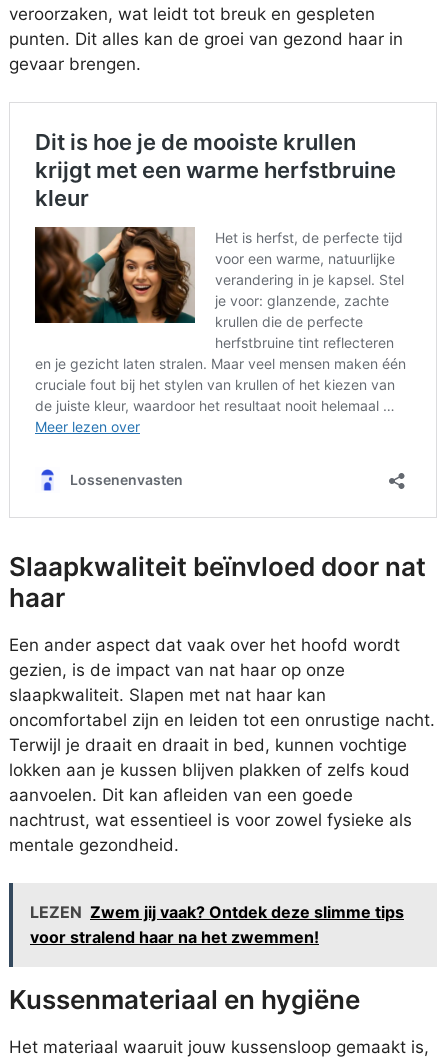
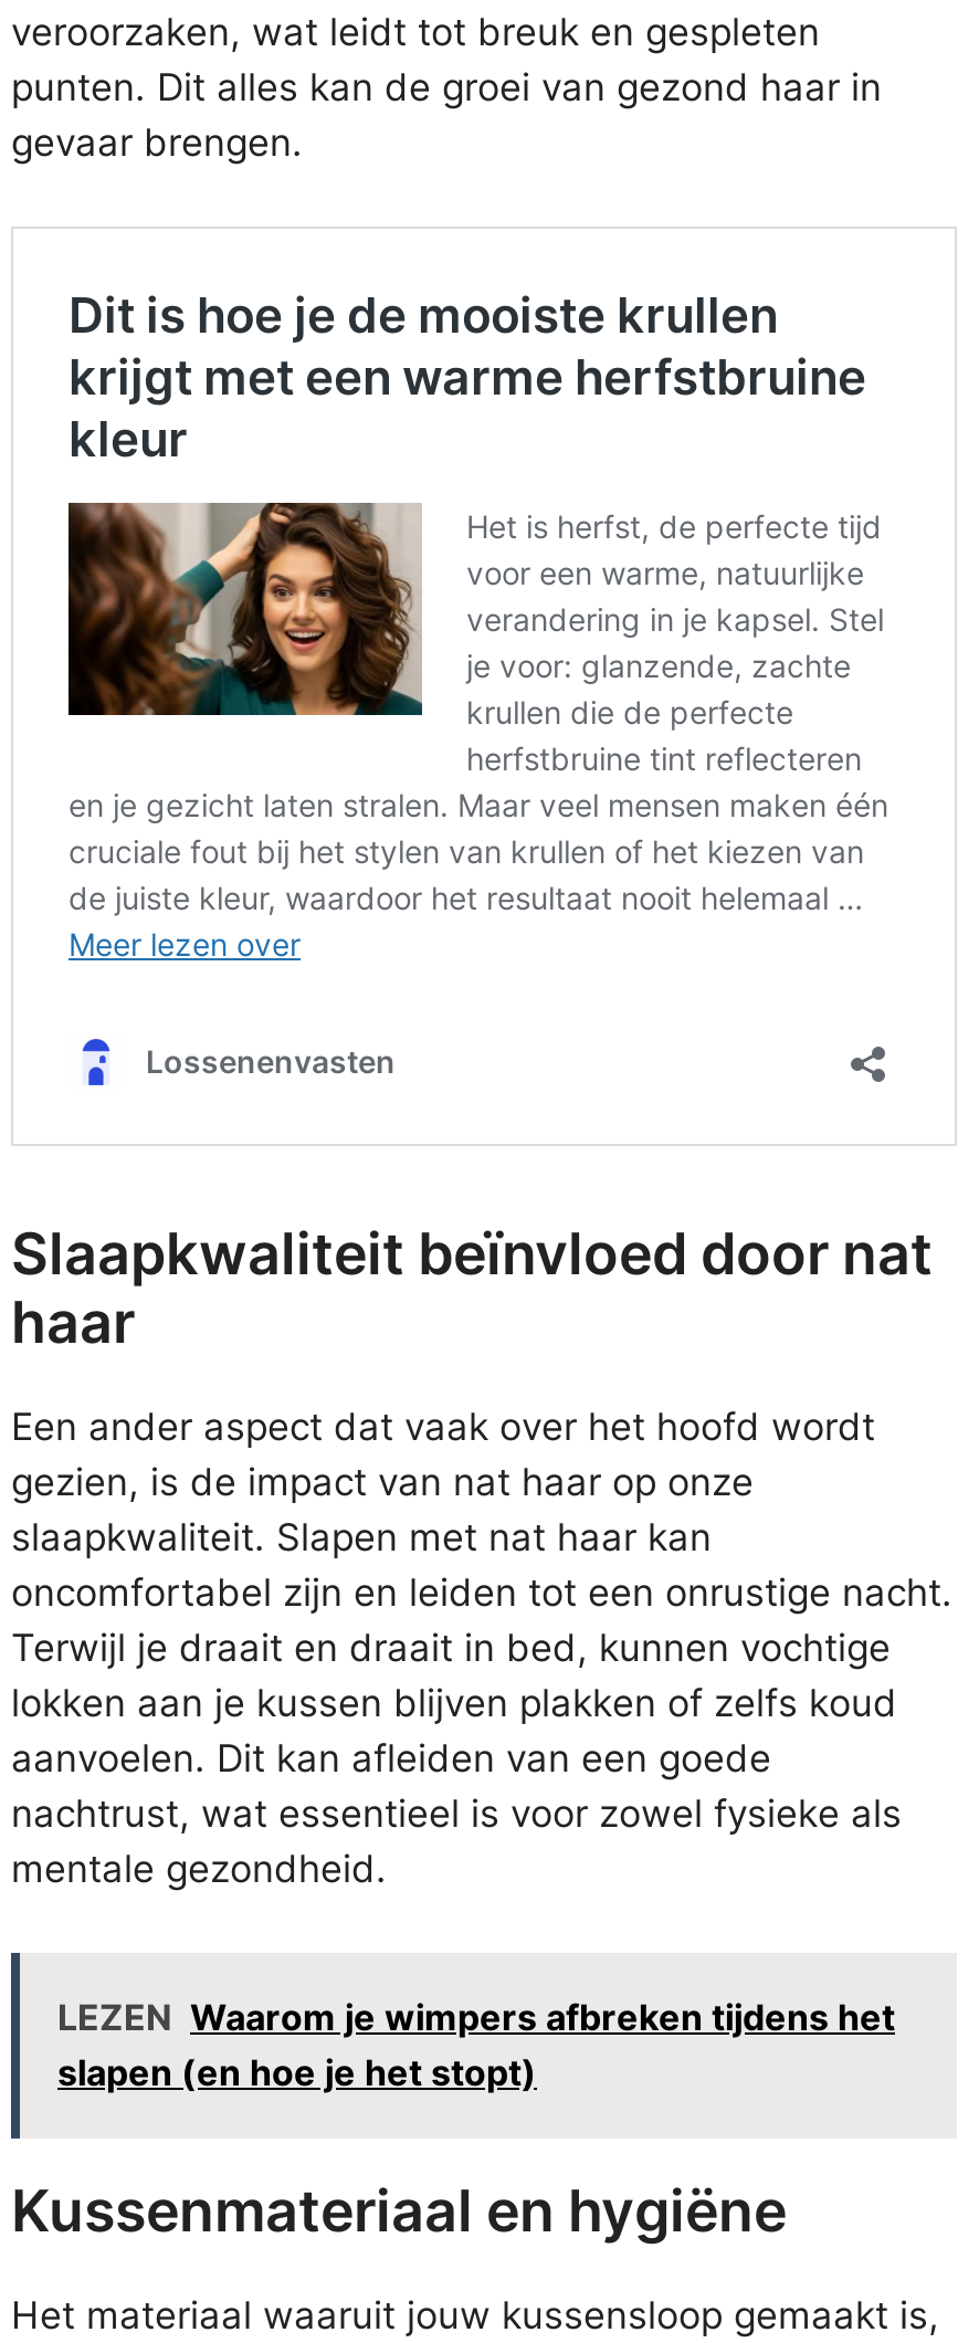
[30,902,404,947] LEZEN Zwem jij vaak? Ontdek deze slimme tips | voor stralend haar na het zwemmen! -> [57,1994,895,2094] LEZEN Waarom je wimpers afbreken tijdens het | slapen (en hoe je het stopt)

